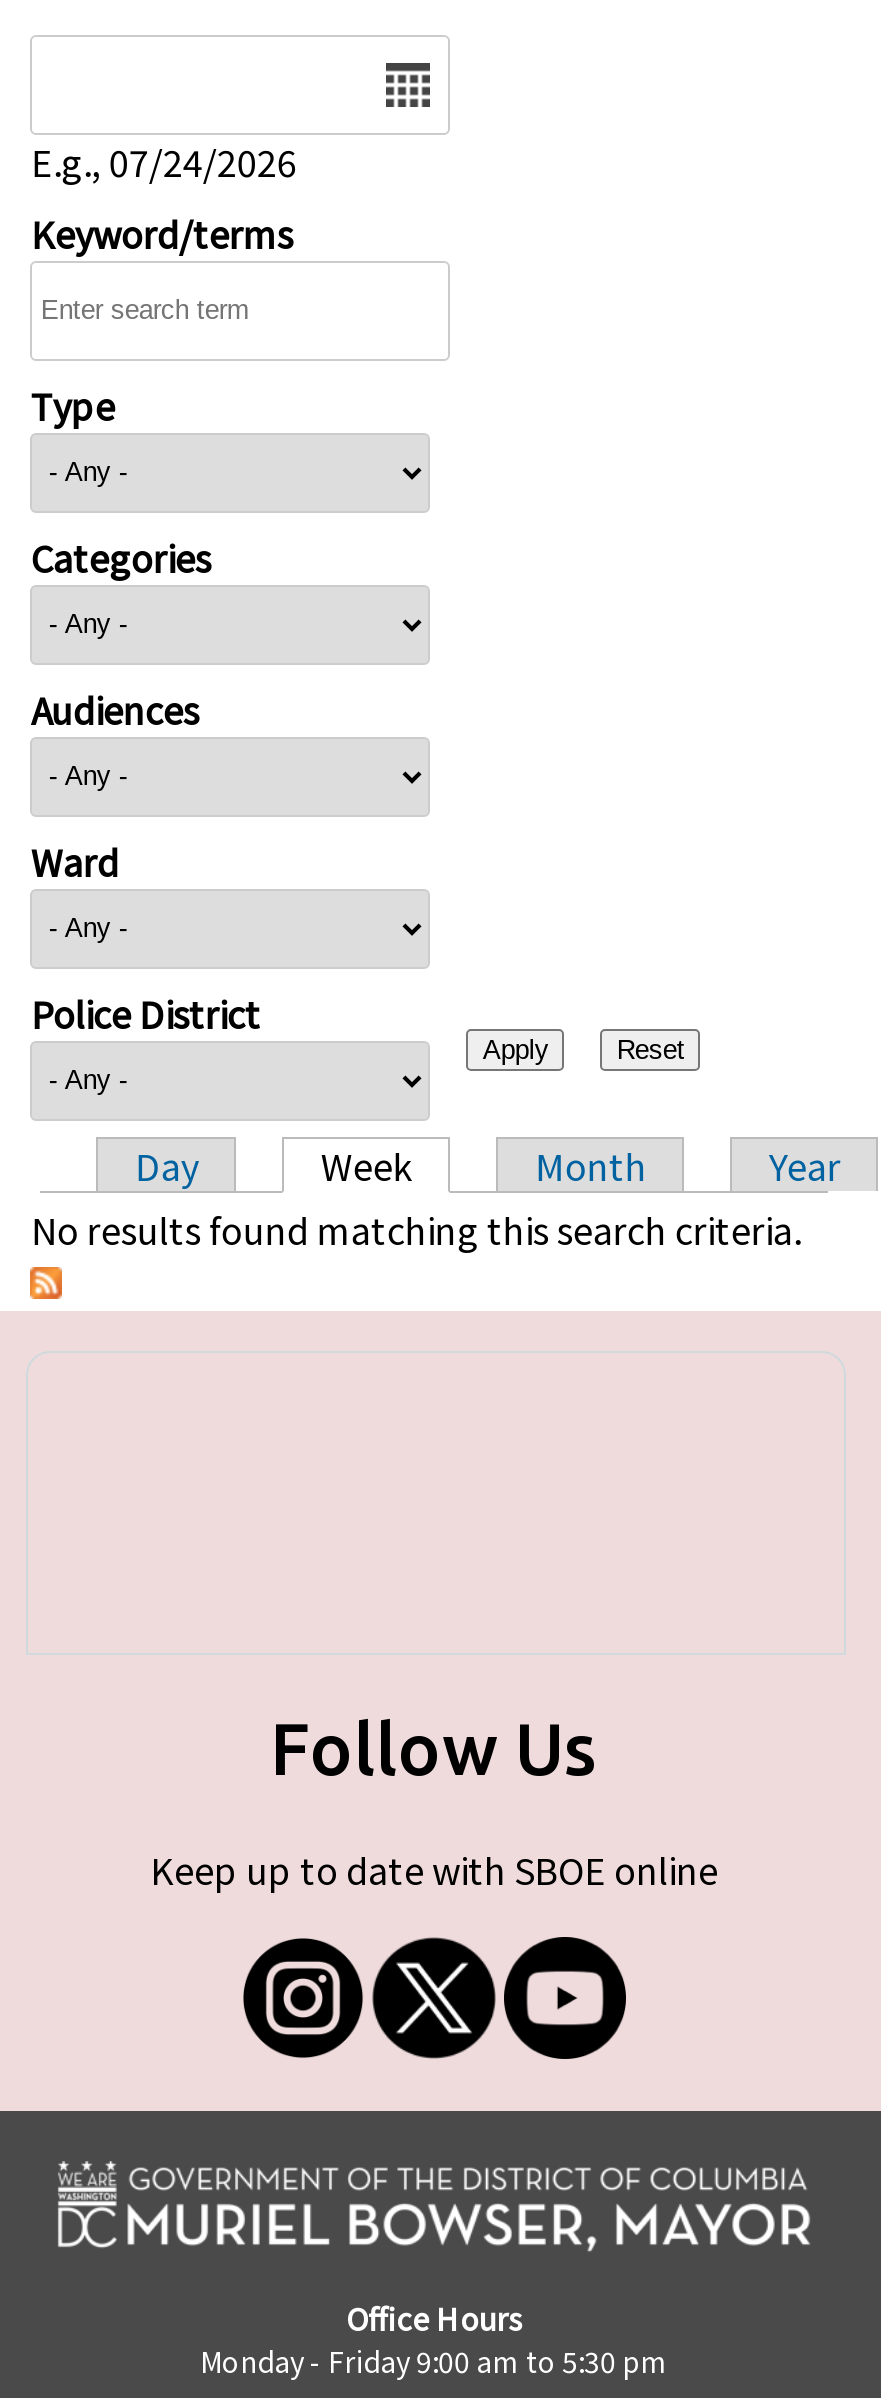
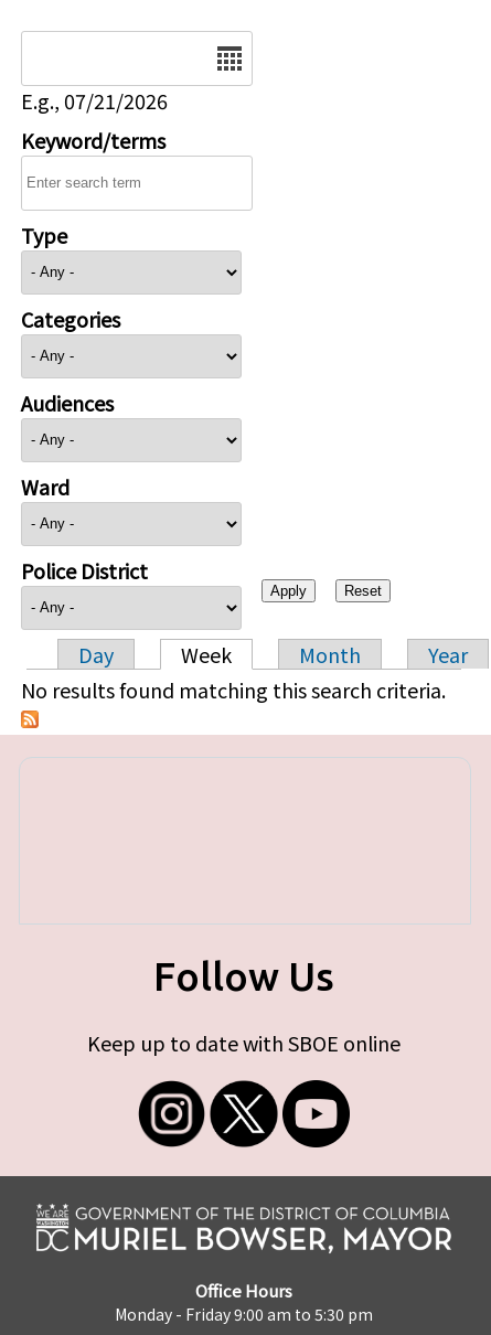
[31,134,297,186] E.g., 07/24/2026 -> [21,86,168,114] E.g., 07/21/2026

